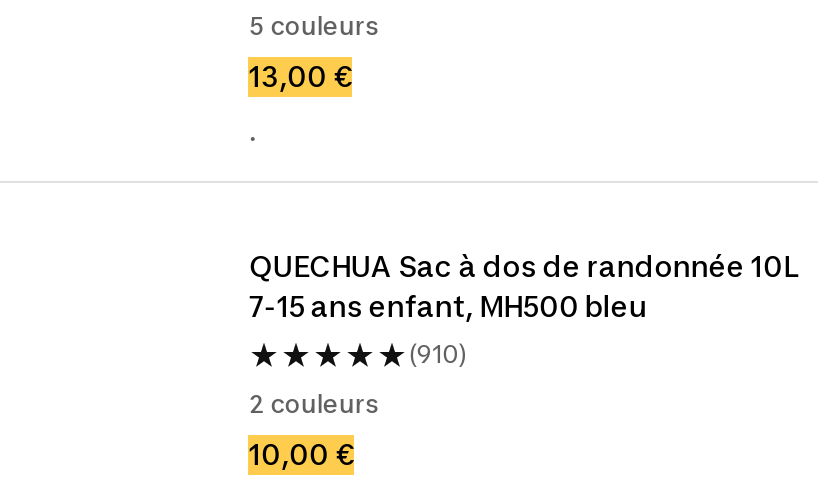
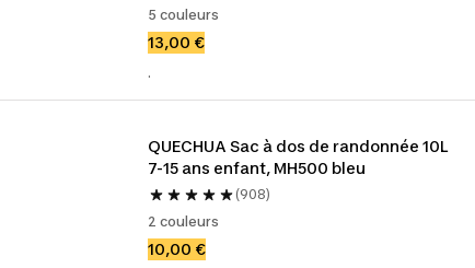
[409,339,467,369] (910) -> [236,186,271,202] (908)

